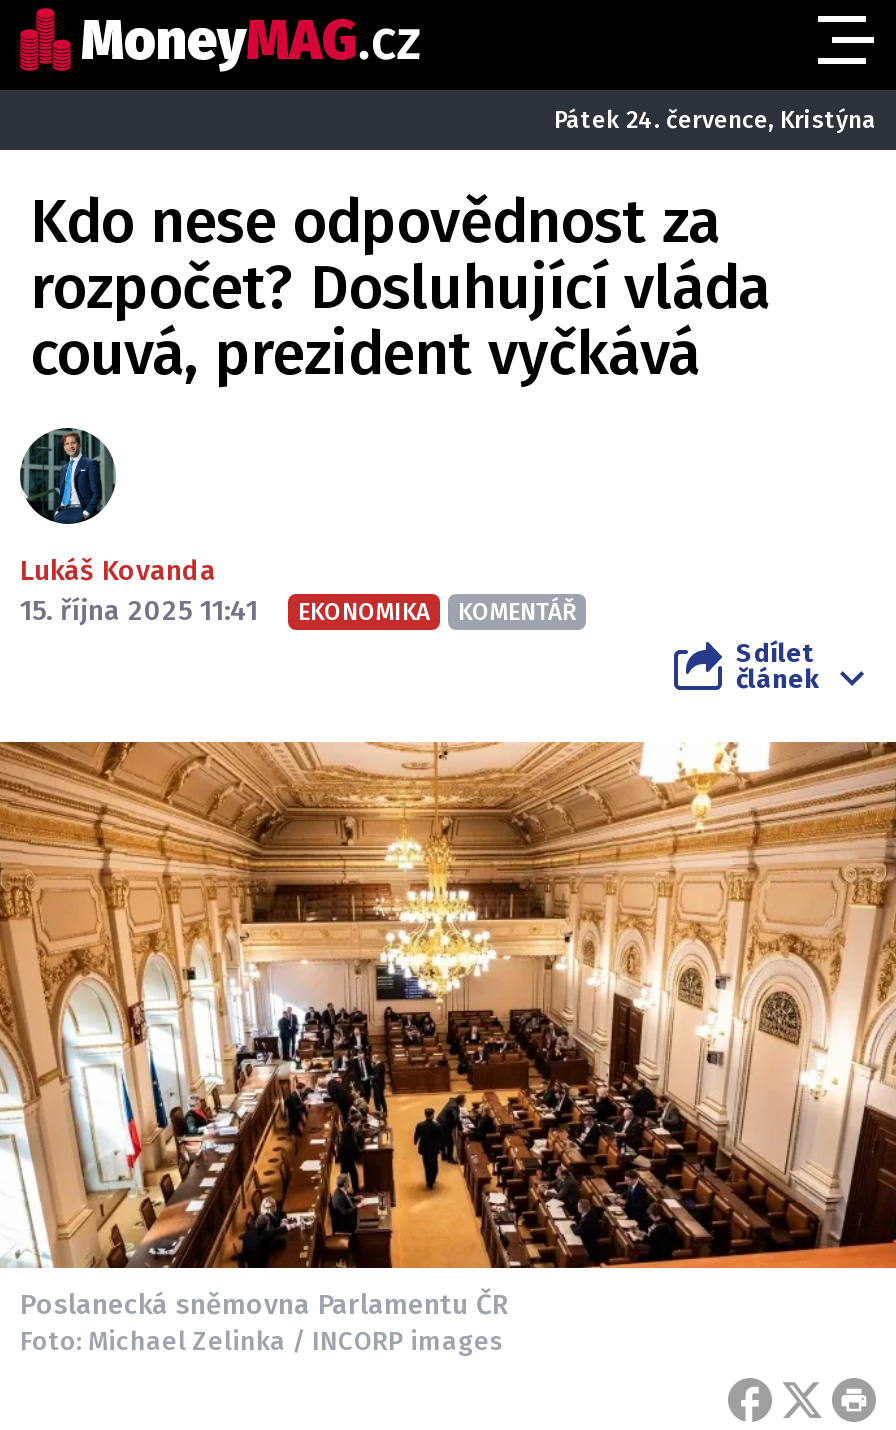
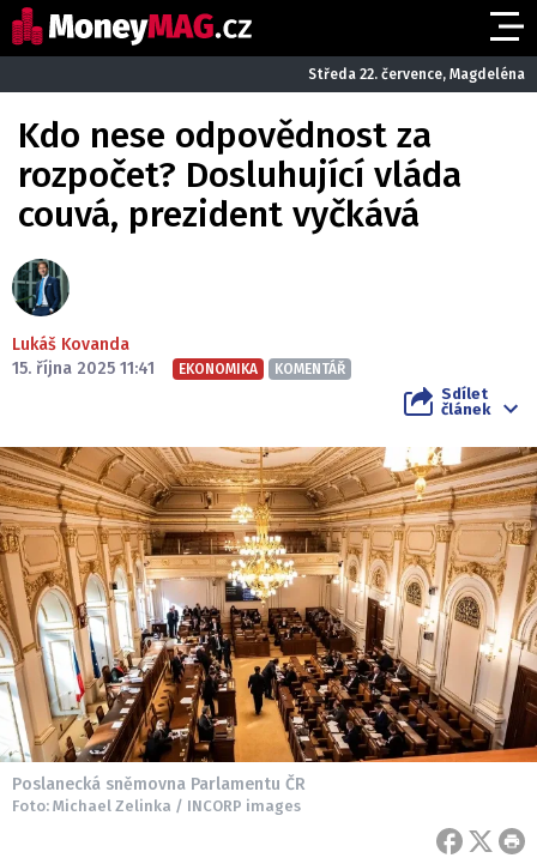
[554,105,876,133] Pátek 24. července, Kristýna -> [308,65,525,82] Středa 22. července, Magdeléna

